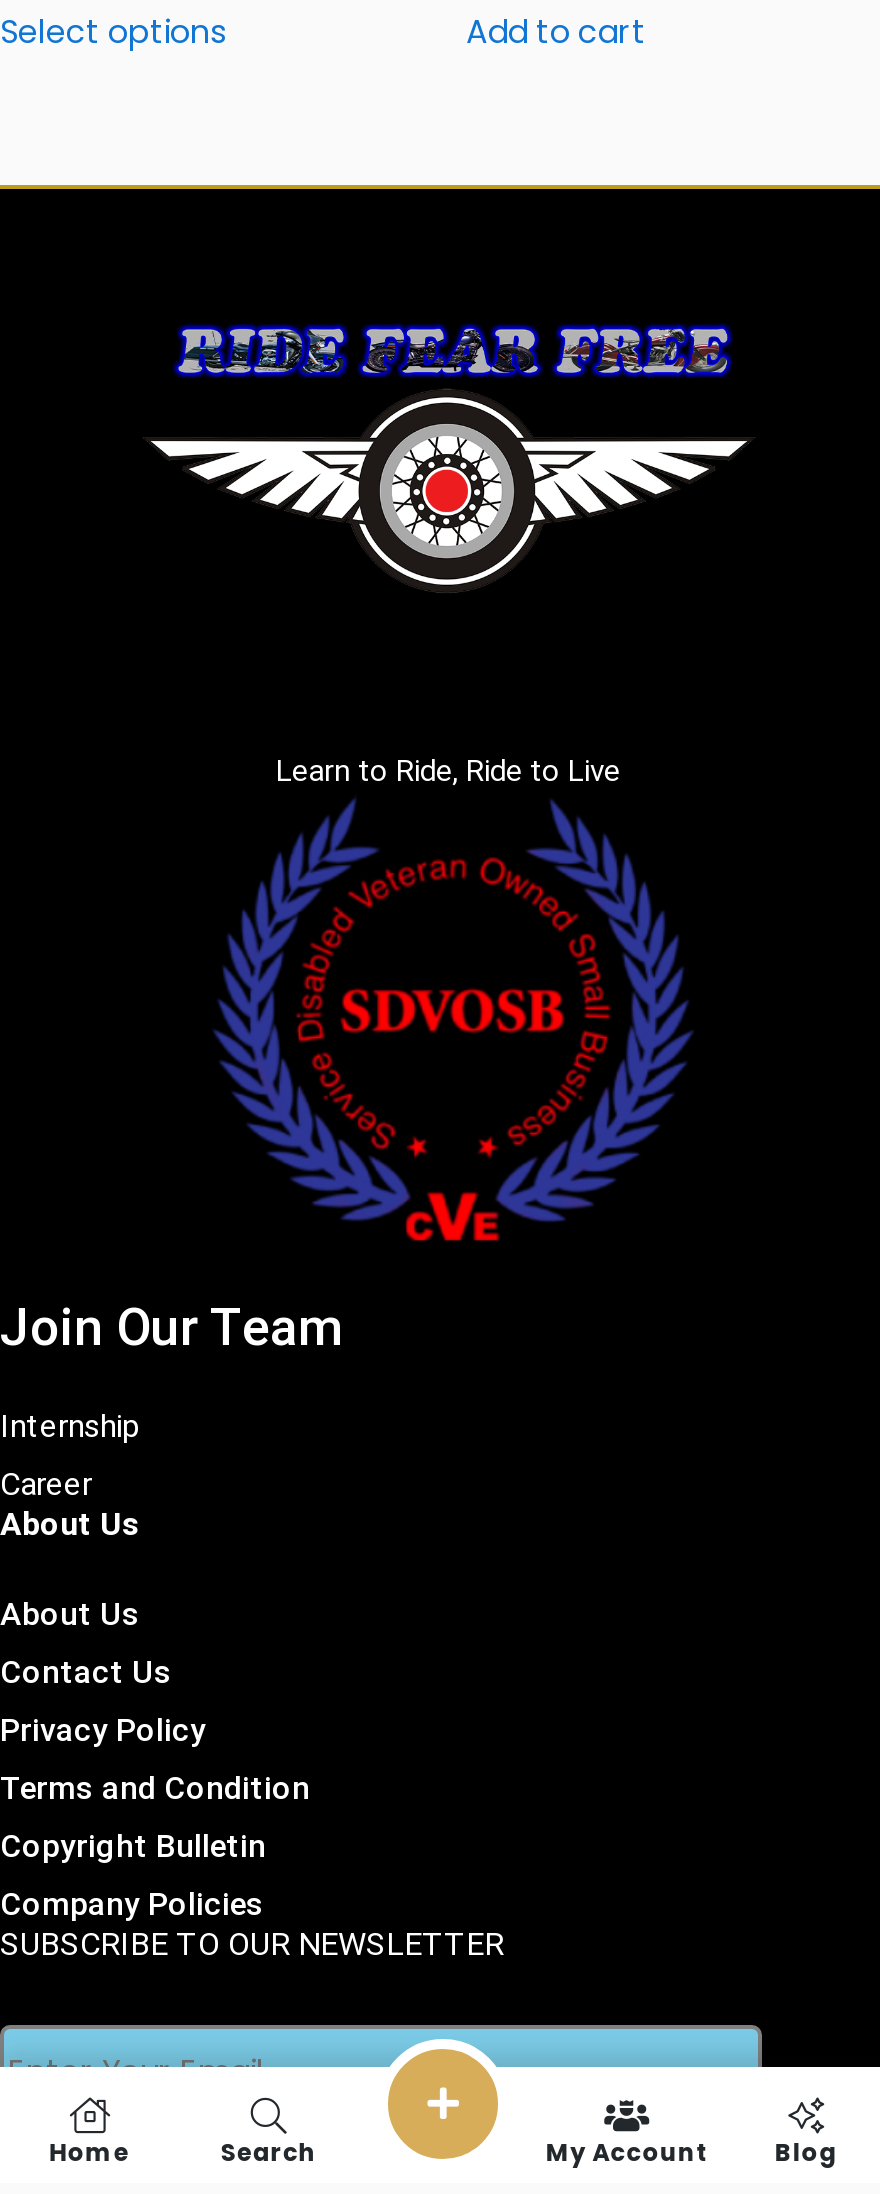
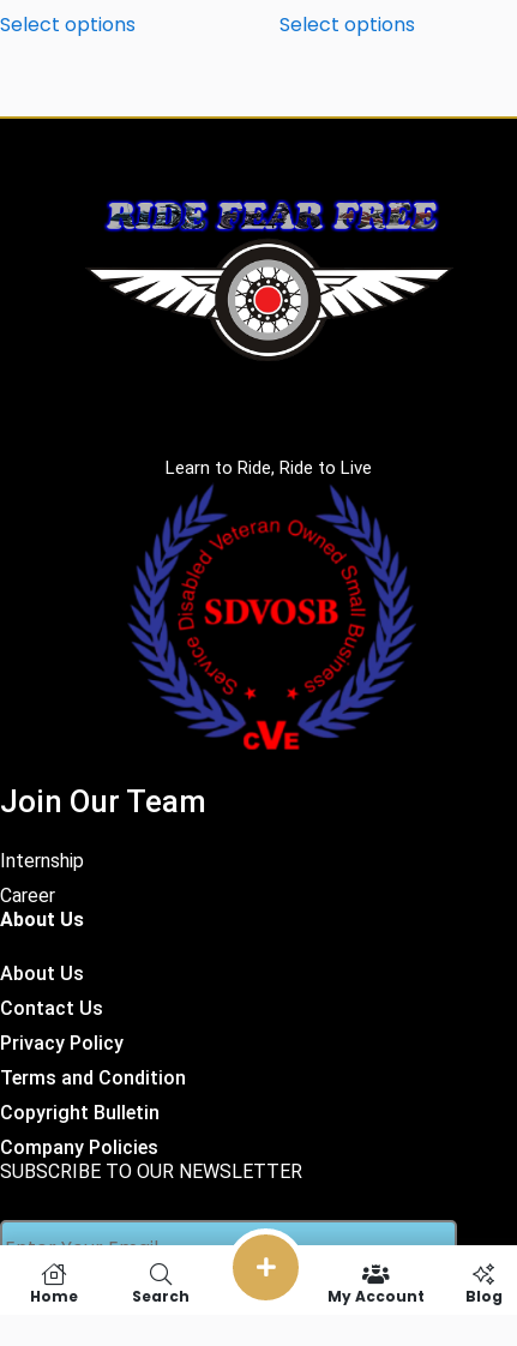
[466,10,646,56] Add to cart -> [279,11,415,39] Select options

